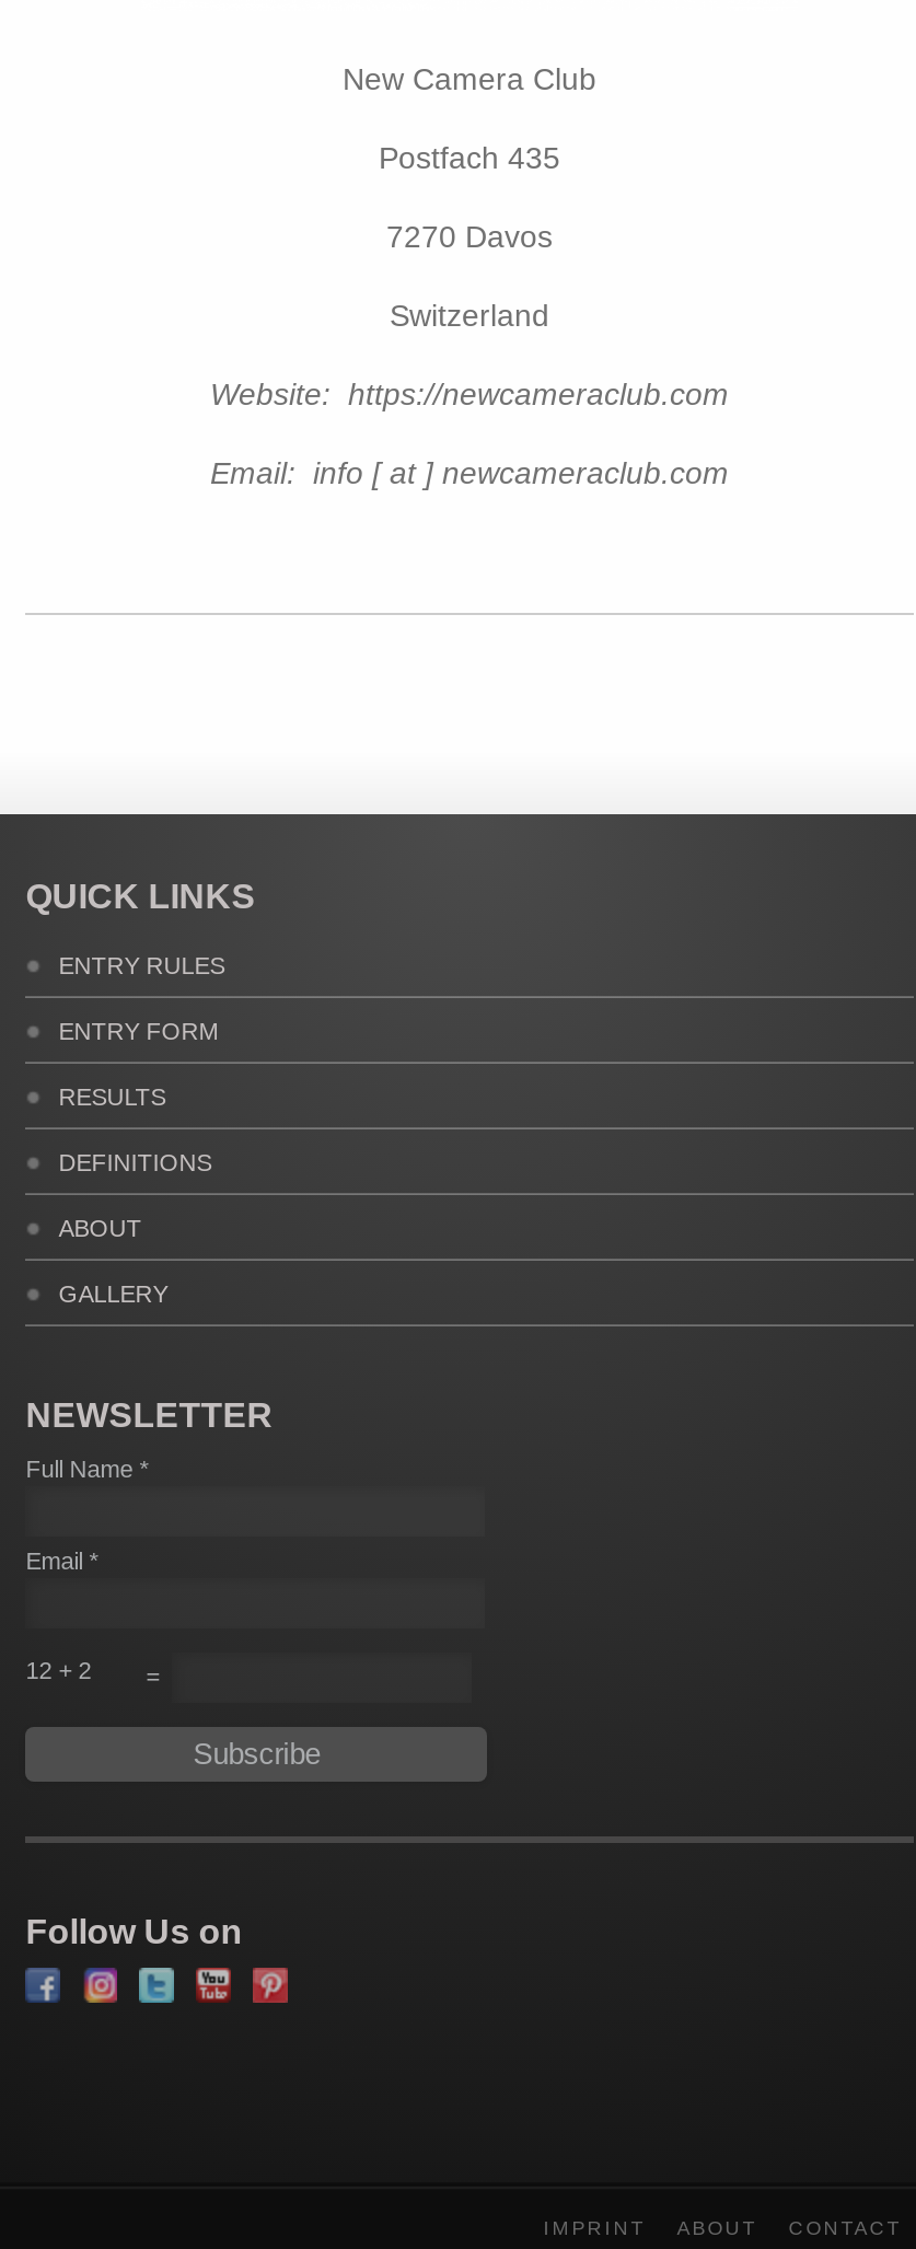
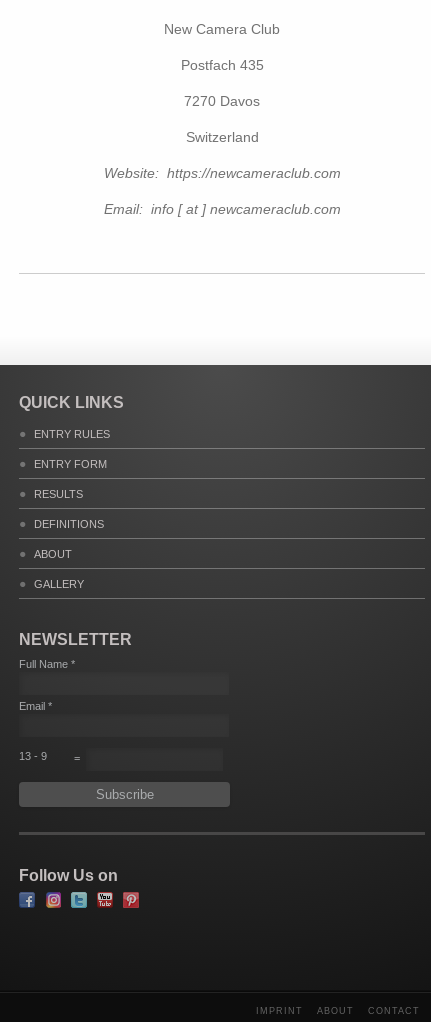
[26,1657,91,1683] 12 + 2 -> [19,750,47,762] 13 - 9

